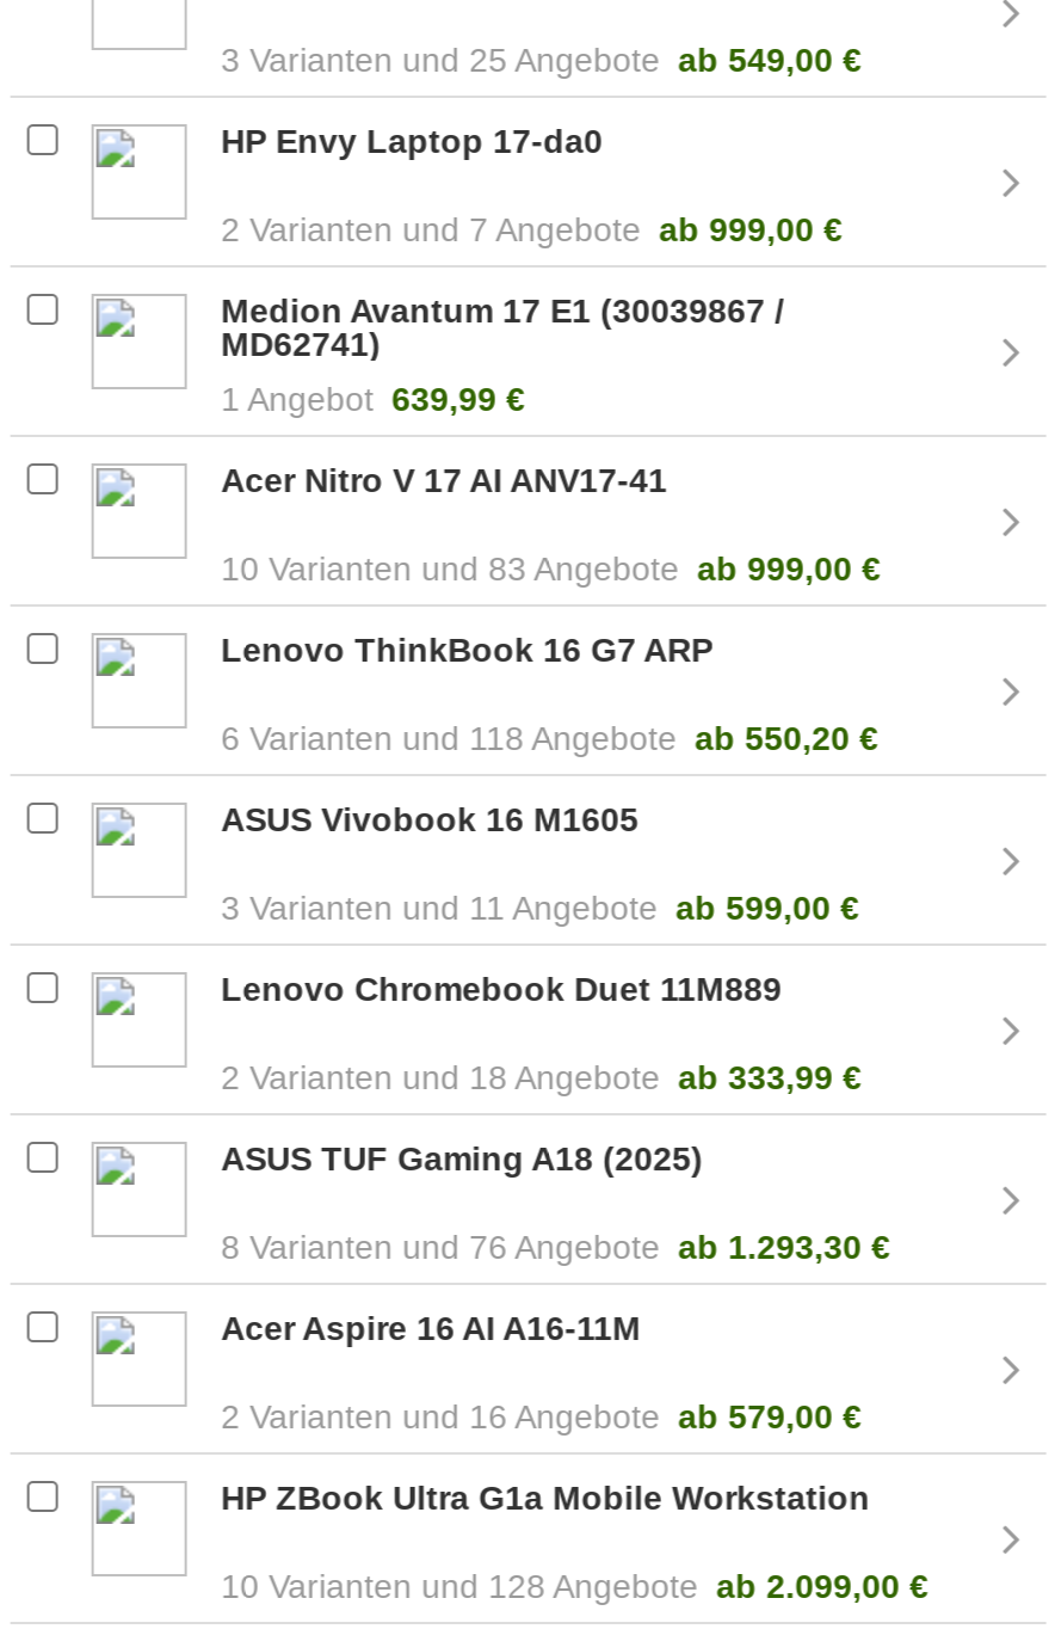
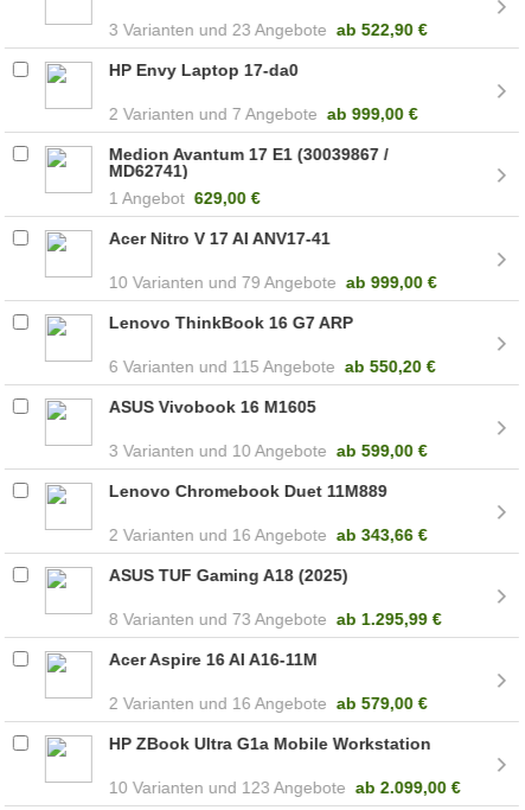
[469,40,862,79] 25 Angebote ab 549,00 € -> [232,20,427,39] 23 Angebote ab 522,90 €
[221,380,525,418] 1 Angebot 639,99 € -> [109,188,260,207] 1 Angebot 629,00 €
[488,549,881,587] 83 Angebote ab 999,00 € -> [242,273,437,292] 79 Angebote ab 999,00 €
[469,719,878,757] 118 Angebote ab 550,20 € -> [232,357,436,376] 115 Angebote ab 550,20 €
[469,888,859,927] 11 Angebote ab 599,00 € -> [232,441,427,460] 10 Angebote ab 599,00 €
[469,1058,862,1096] 18 Angebote ab 333,99 € -> [232,525,427,544] 16 Angebote ab 343,66 €
[469,1227,890,1266] 76 Angebote ab 1.293,30 € -> [232,609,441,628] 73 Angebote ab 1.295,99 €
[488,1567,928,1605] 128 Angebote ab 2.099,00 € -> [242,778,460,797] 123 Angebote ab 2.099,00 €

